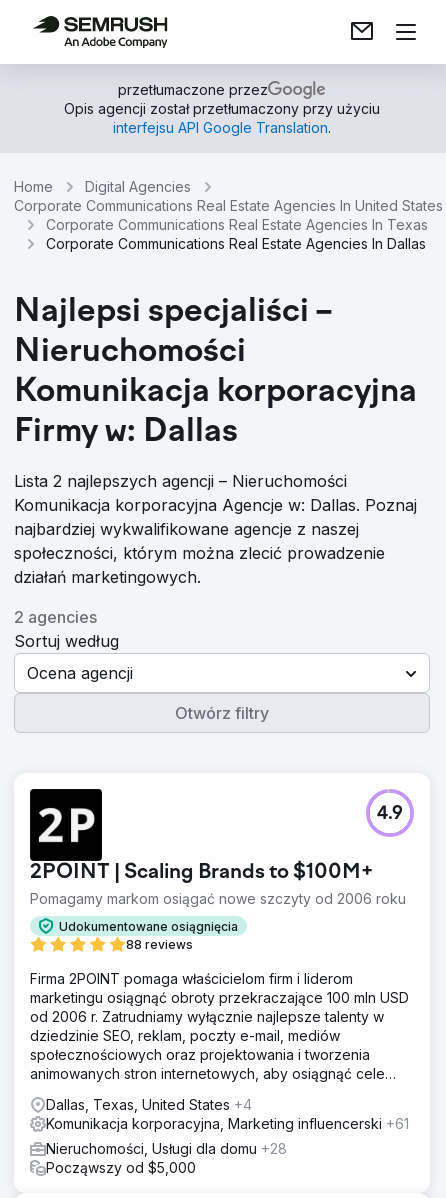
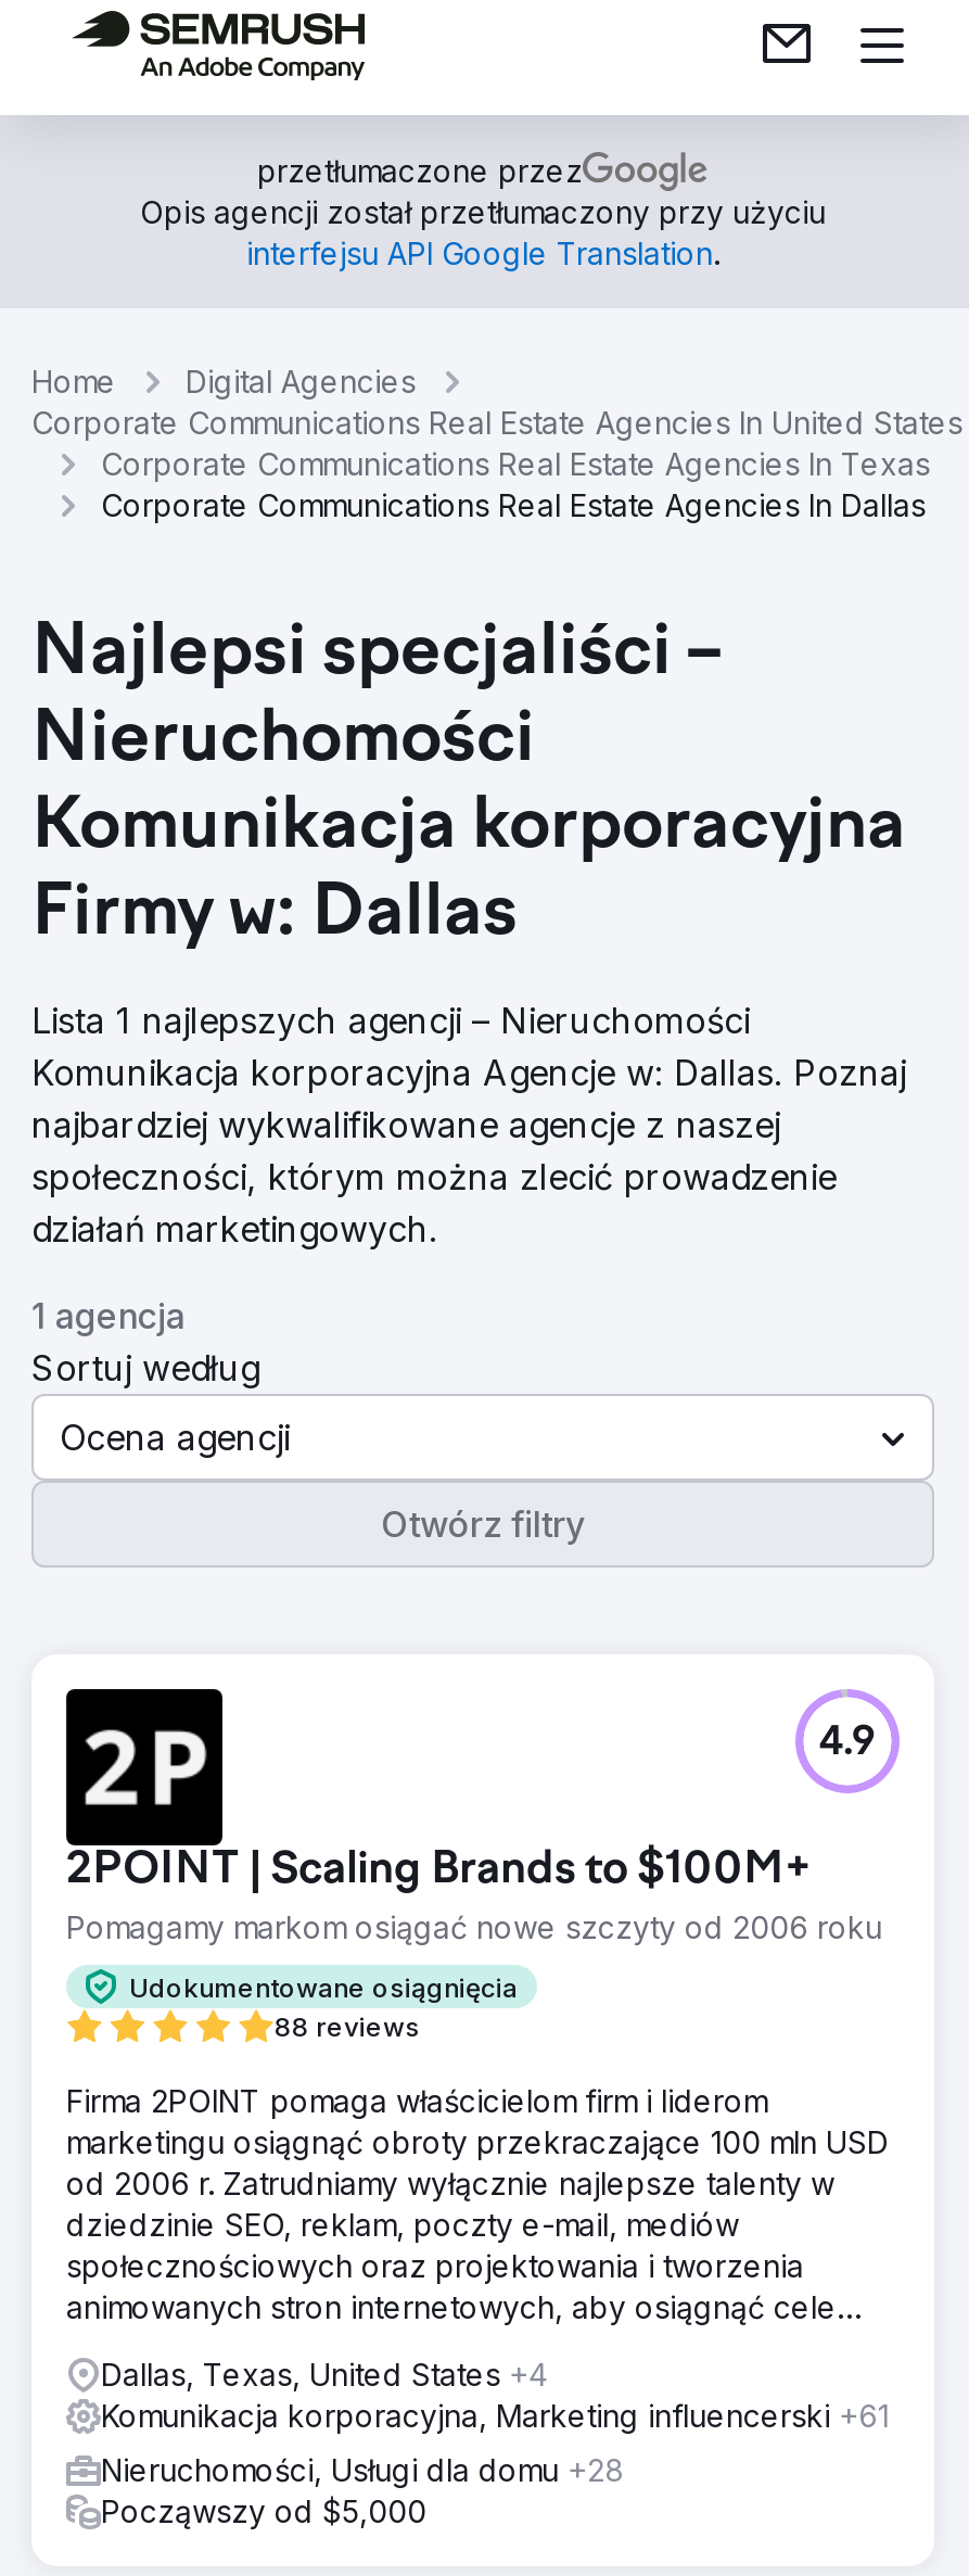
[14,471,347,491] Lista 2 najlepszych agencji – Nieruchomości -> [31,999,750,1042] Lista 1 najlepszych agencji – Nieruchomości
[14,607,97,627] 2 agencies -> [31,1294,186,1337] 1 agencja

